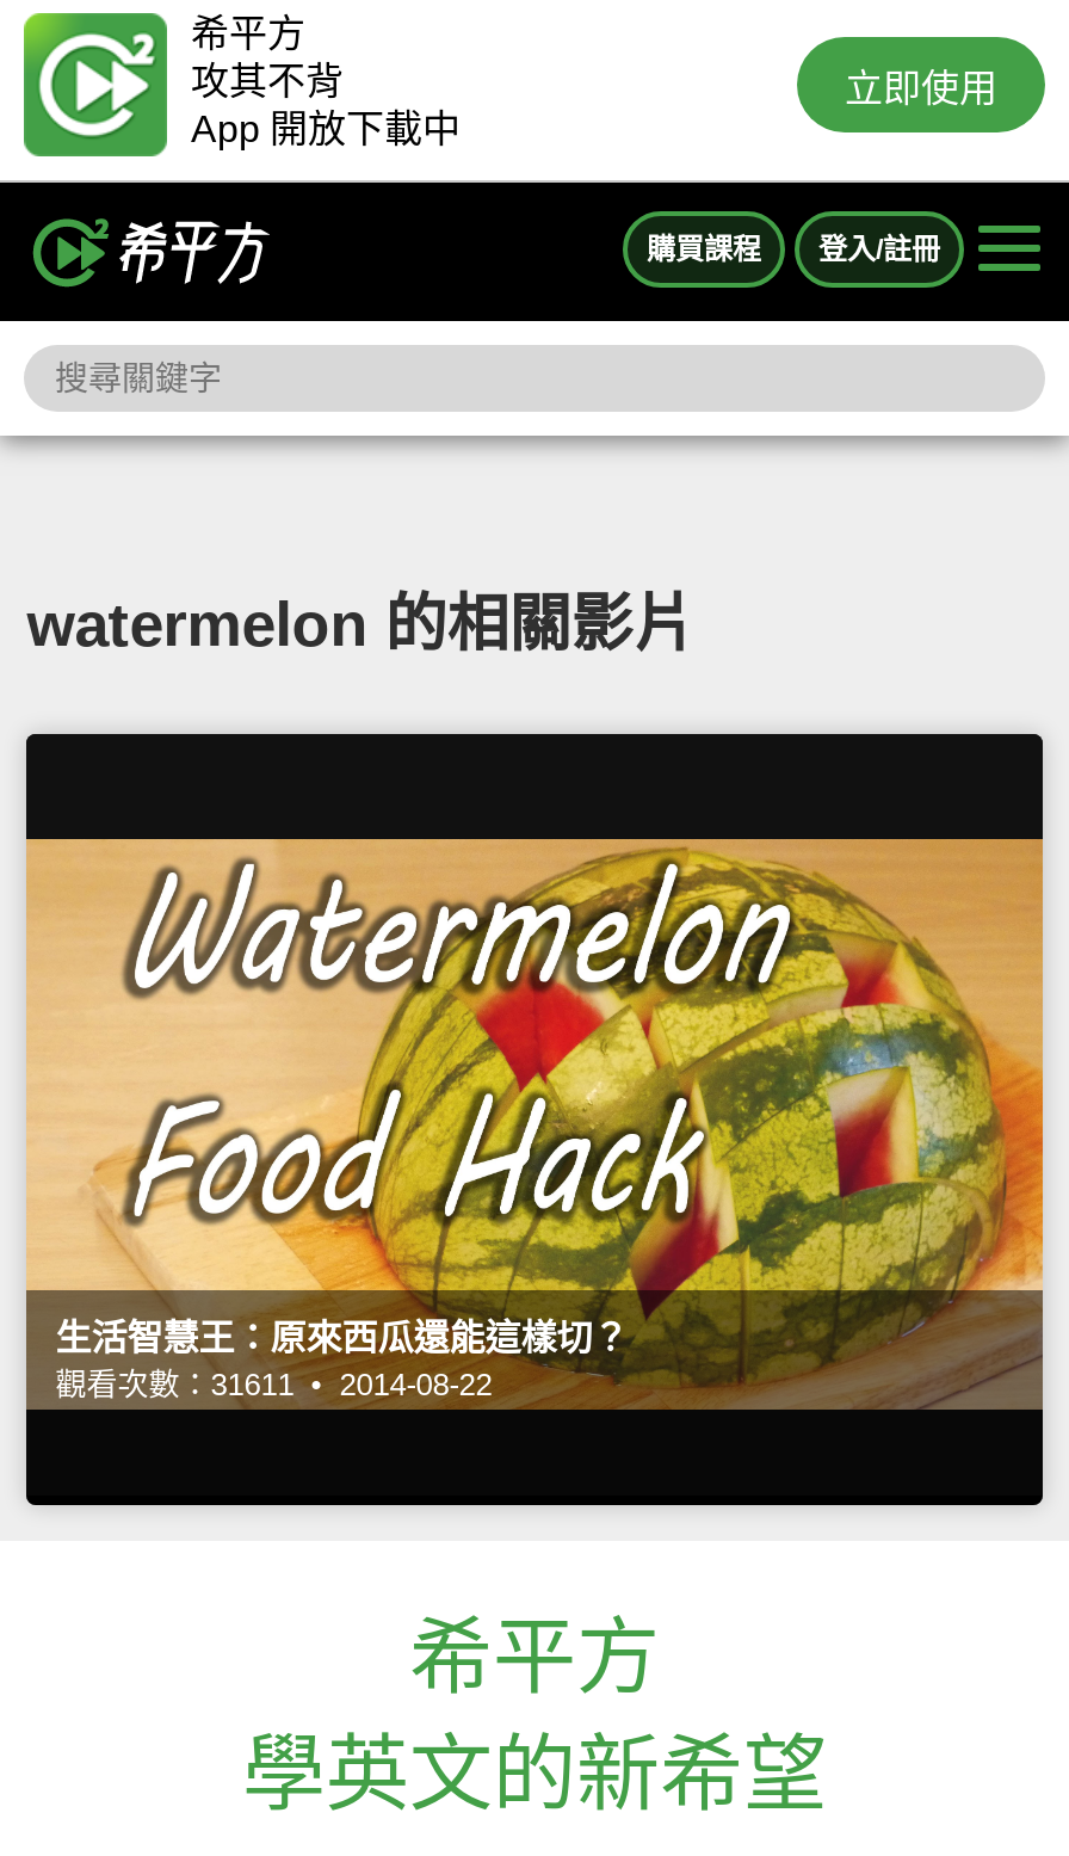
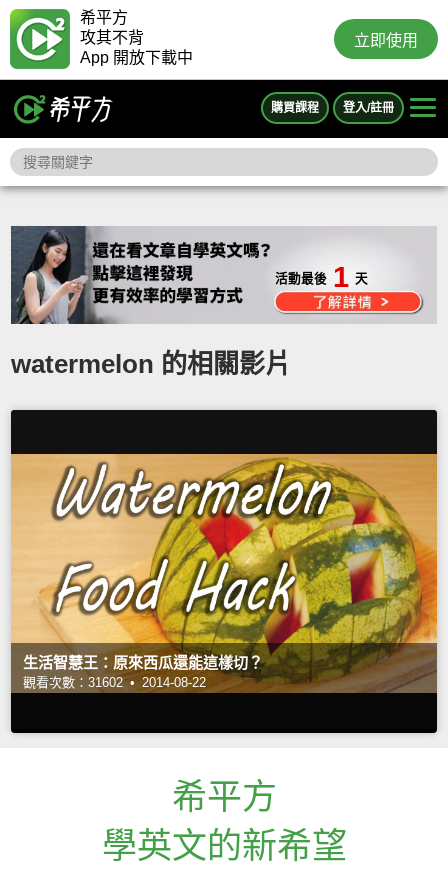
none -> [275,261,368,293] 活動最後 1 天
[55,1367,492,1403] 觀看次數：31611 • 2014-08-22 -> [23,675,206,690] 觀看次數：31602 • 2014-08-22

